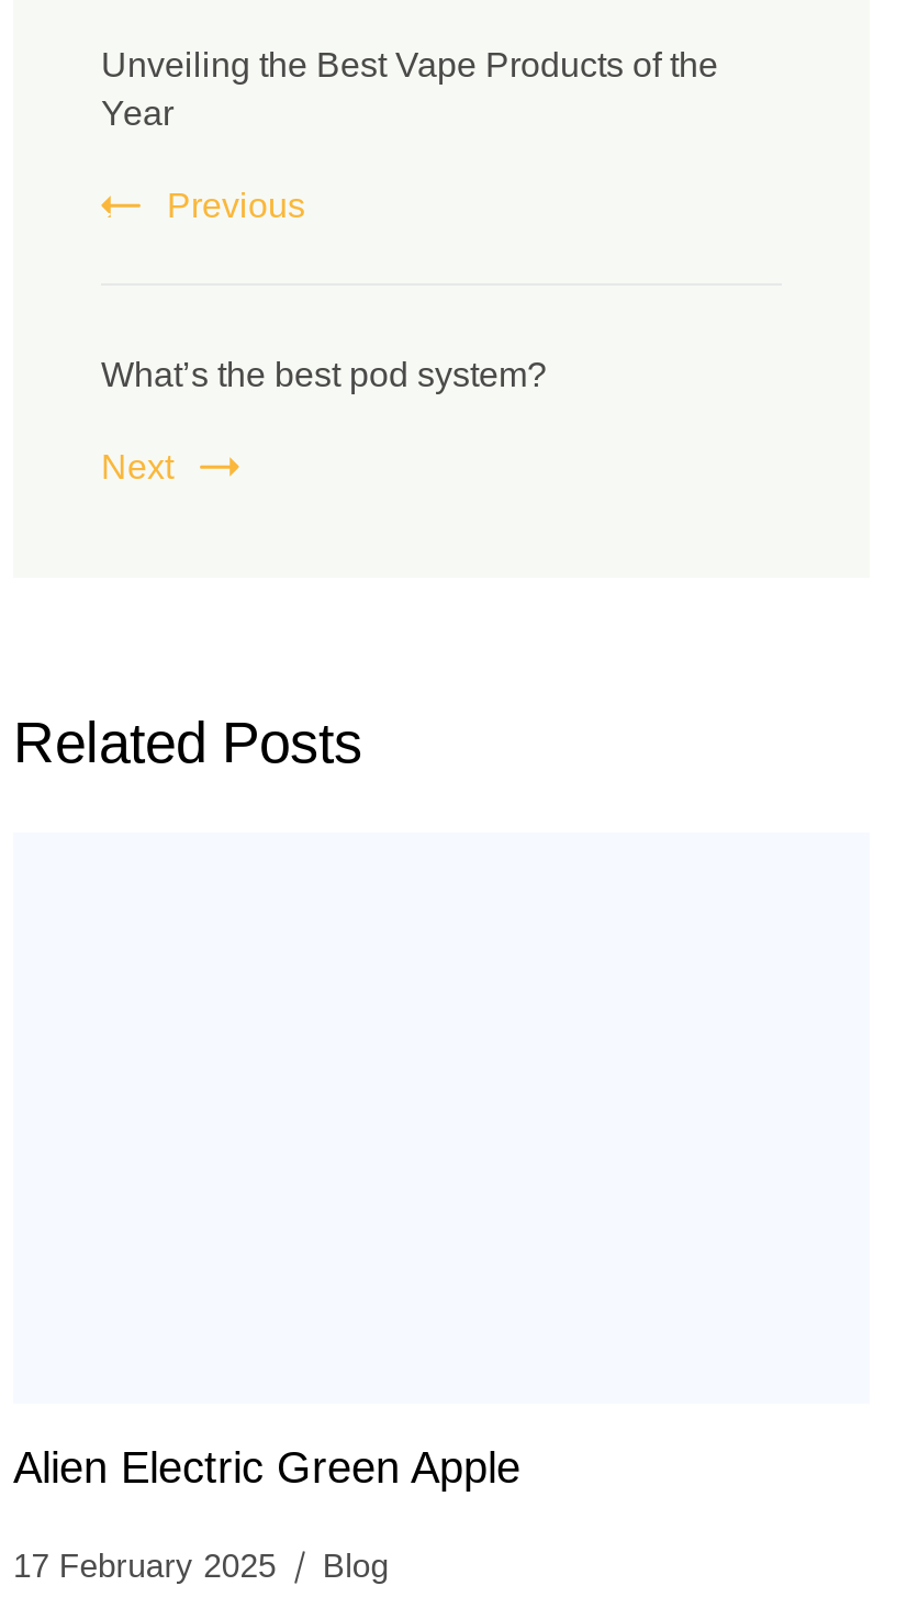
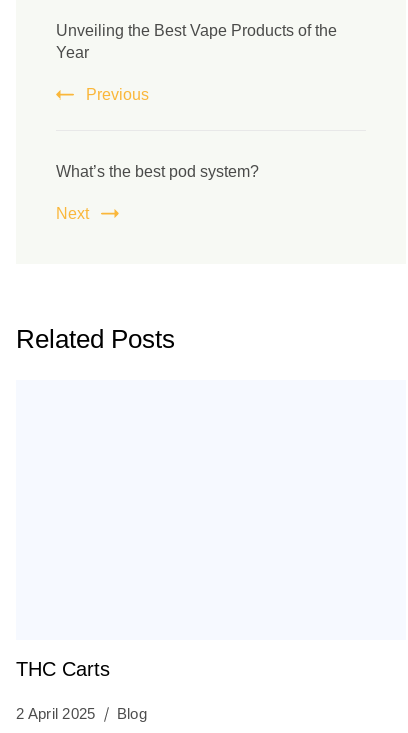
[13,1443,520,1491] Alien Electric Green Apple -> [16,658,110,680] THC Carts
[13,1546,389,1584] 17 February 2025 Blog -> [16,705,147,722] 2 April 2025 Blog

